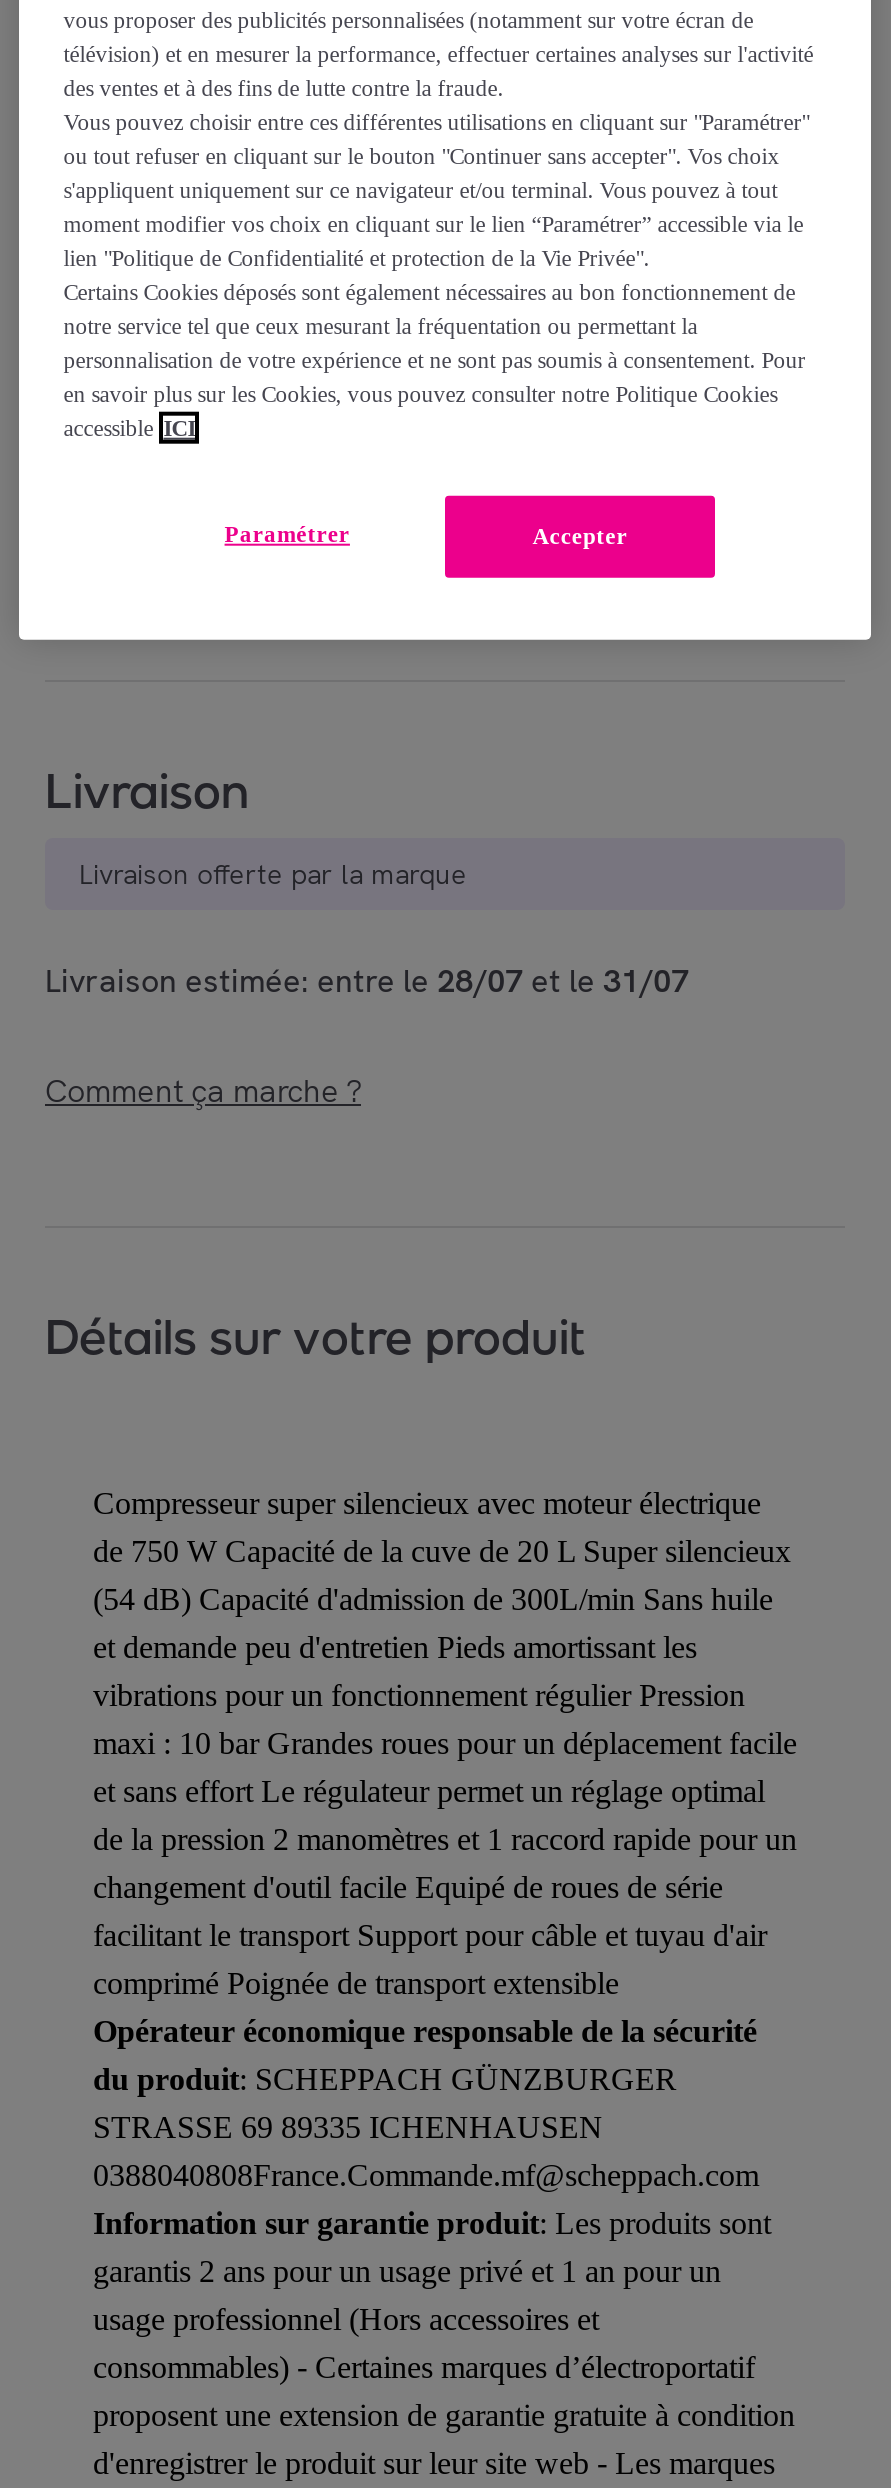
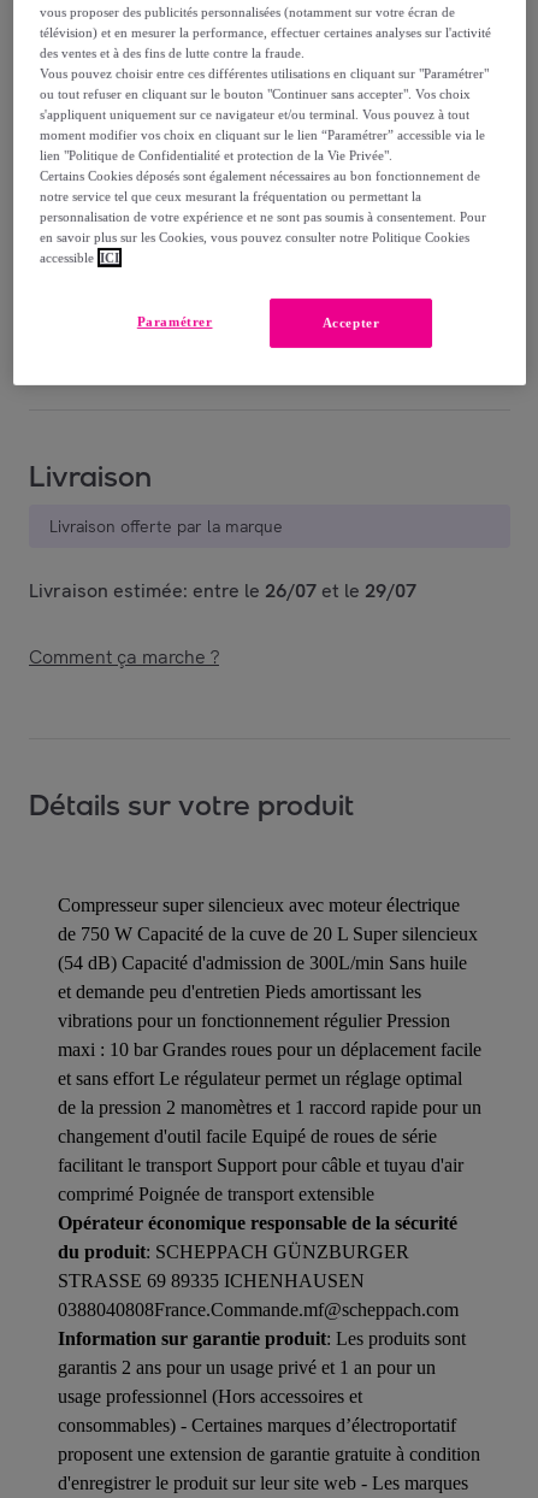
[45,960,689,1002] Livraison estimée: entre le 28/07 et le 31/07 -> [29,578,416,603] Livraison estimée: entre le 26/07 et le 29/07

